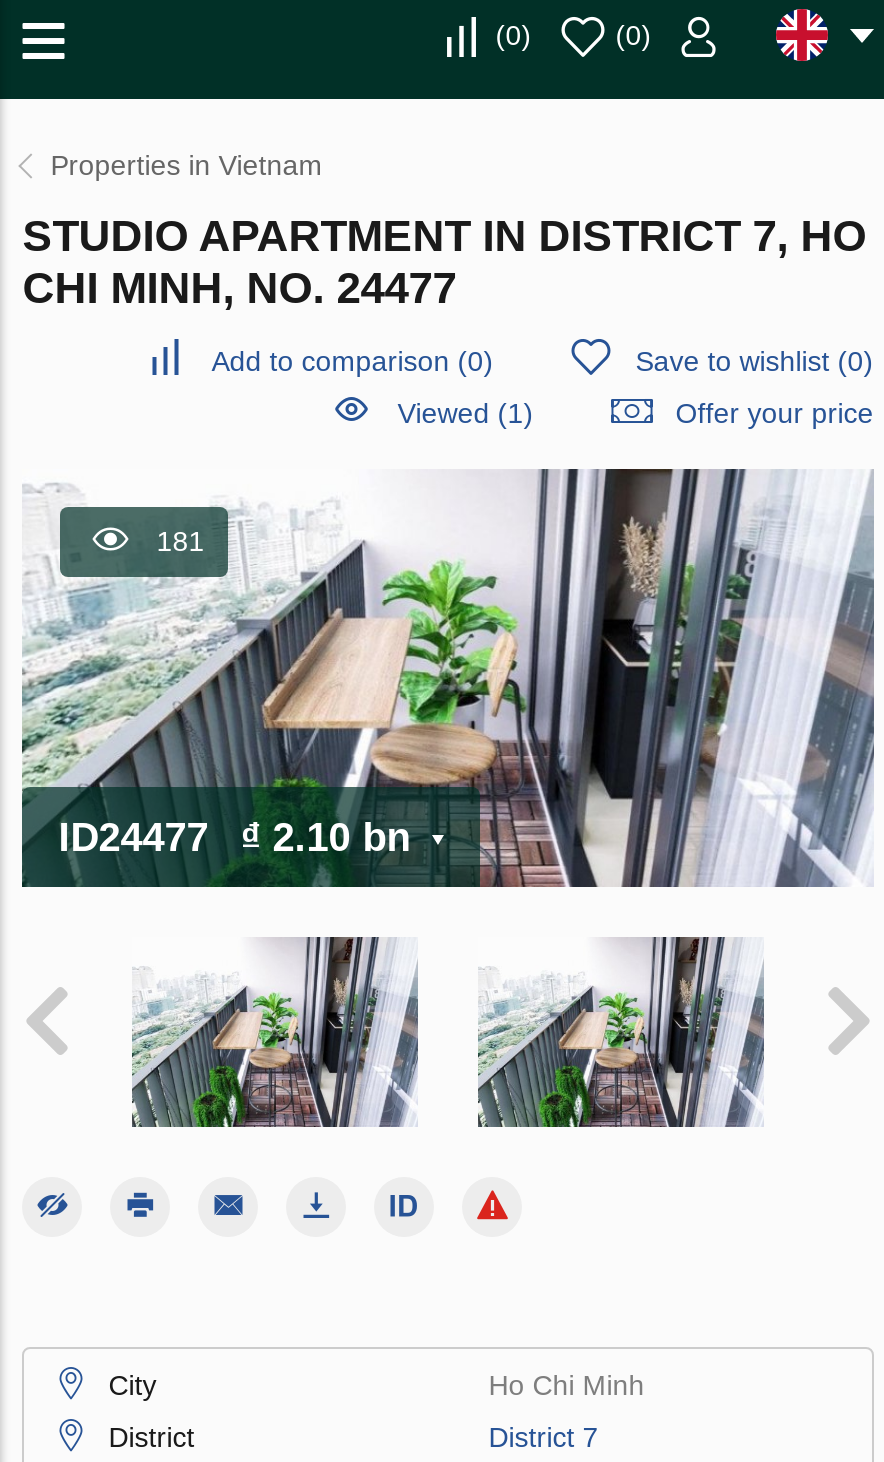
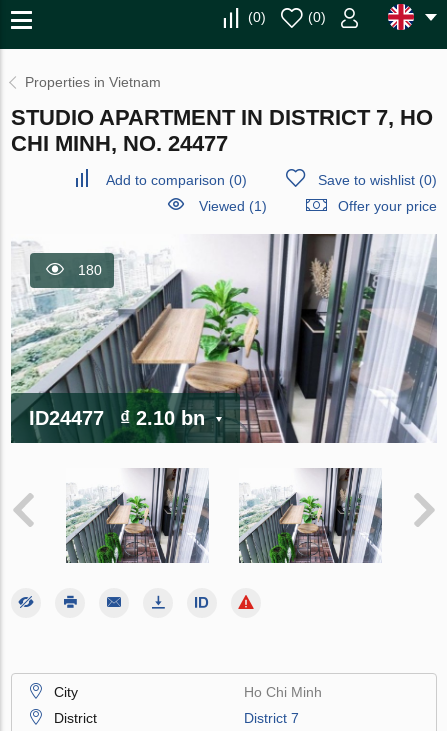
[156,525,204,557] 181 -> [78,262,102,278] 180

